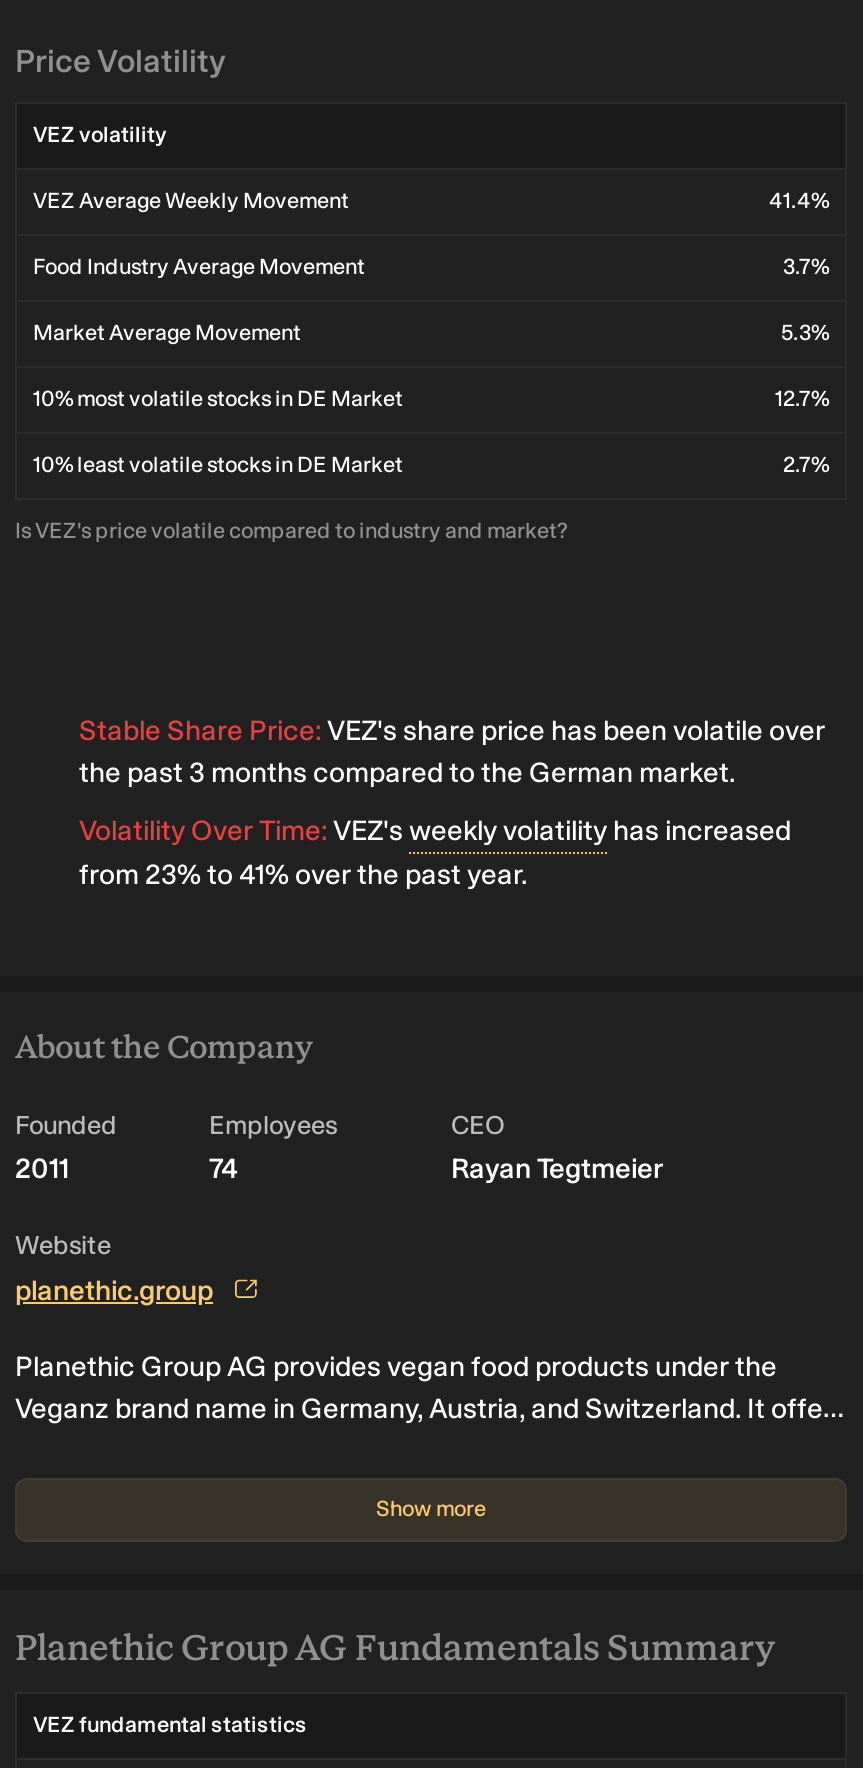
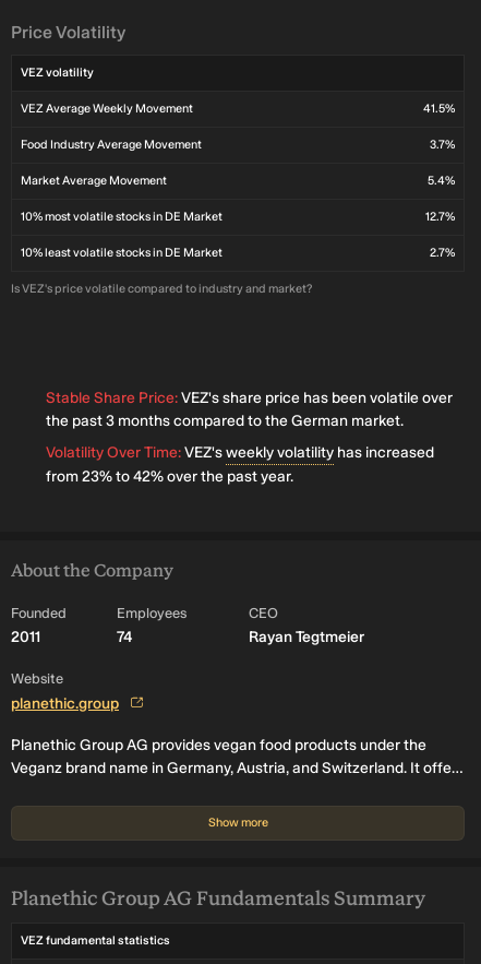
[769,187,829,213] 41.4% -> [423,101,455,115] 41.5%
[781,319,829,345] 5.3% -> [428,173,455,187] 5.4%
[79,857,527,891] from 23% to 41% over the past year. -> [46,467,293,485] from 23% to 42% over the past year.

